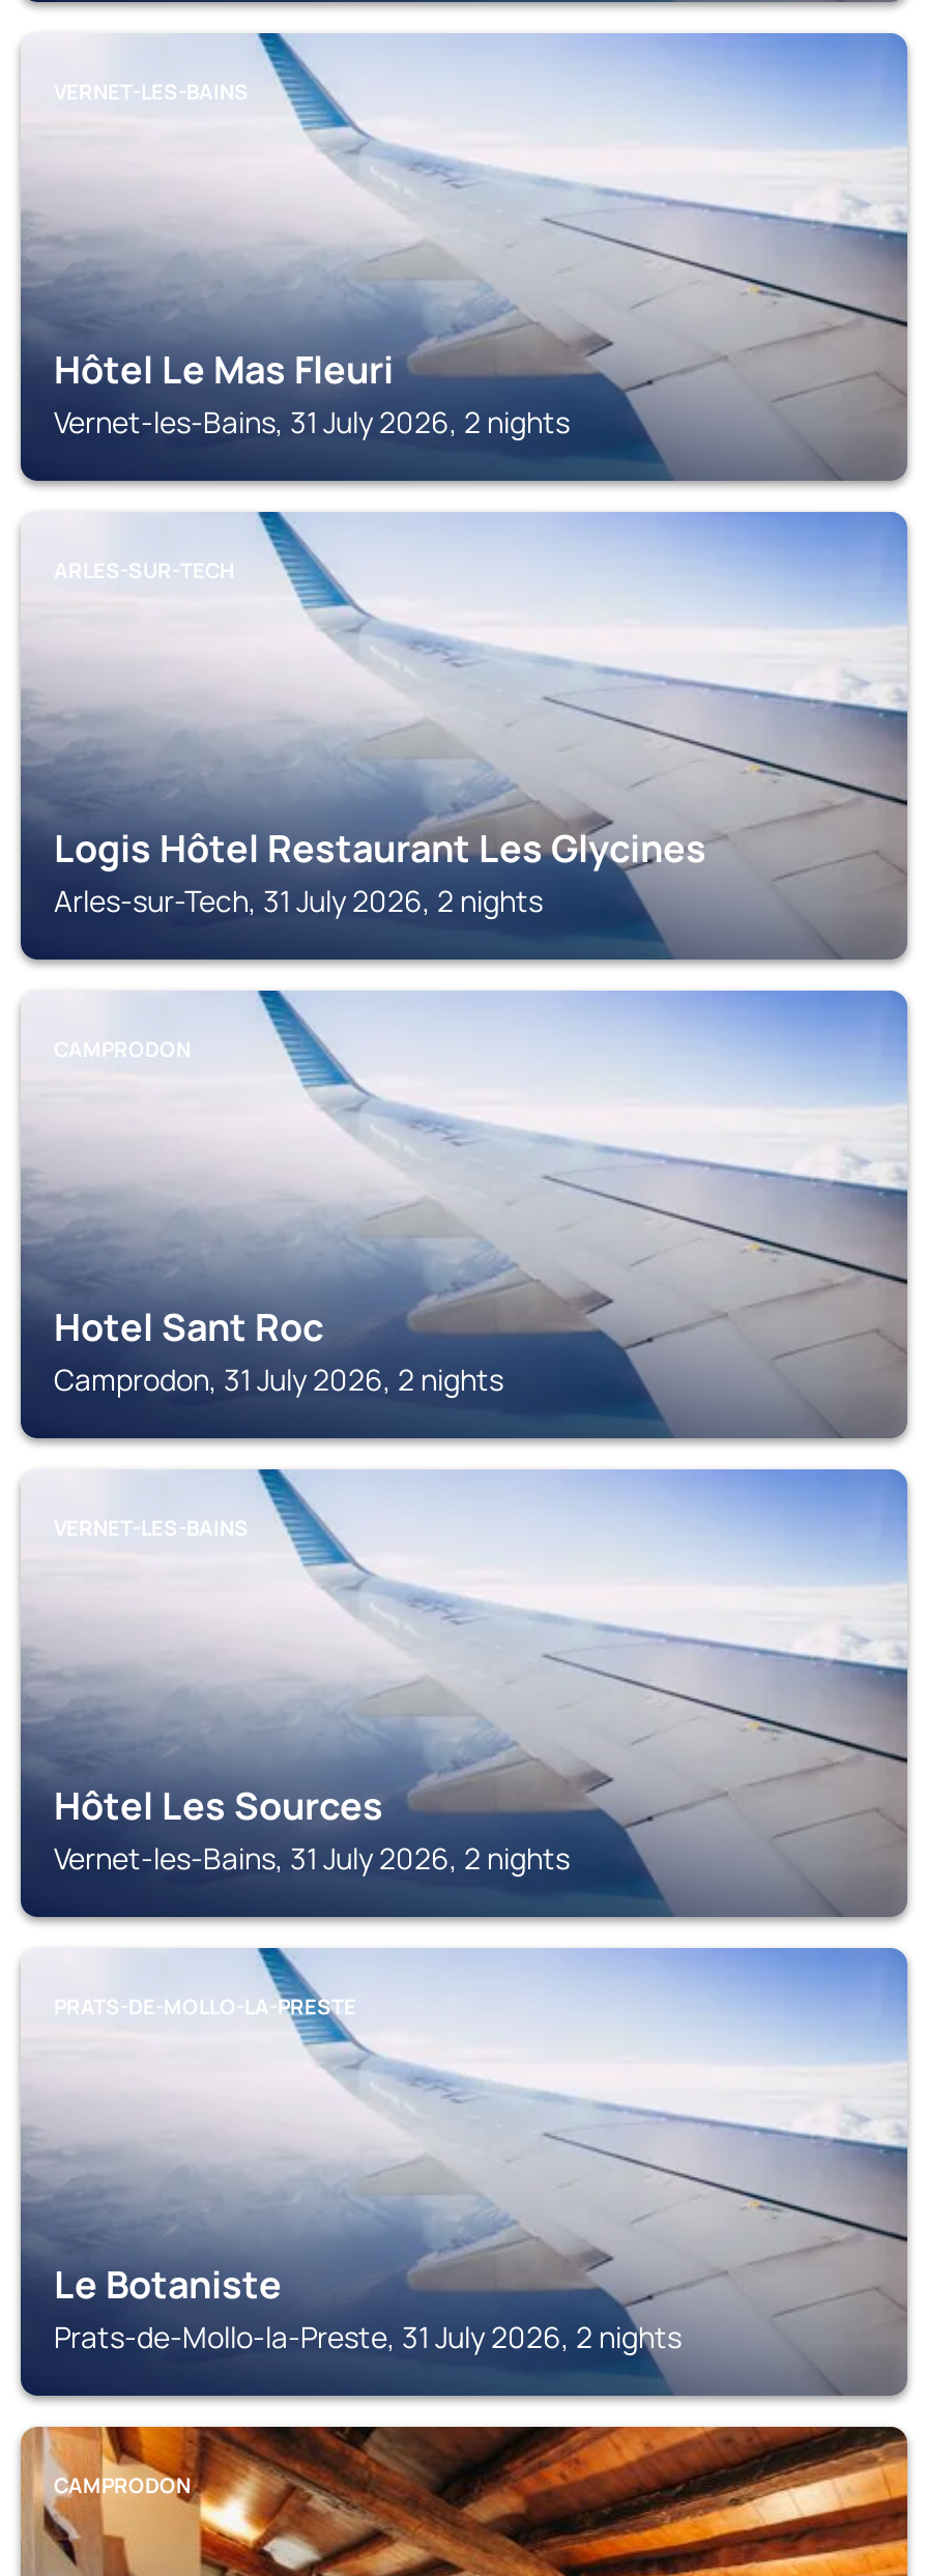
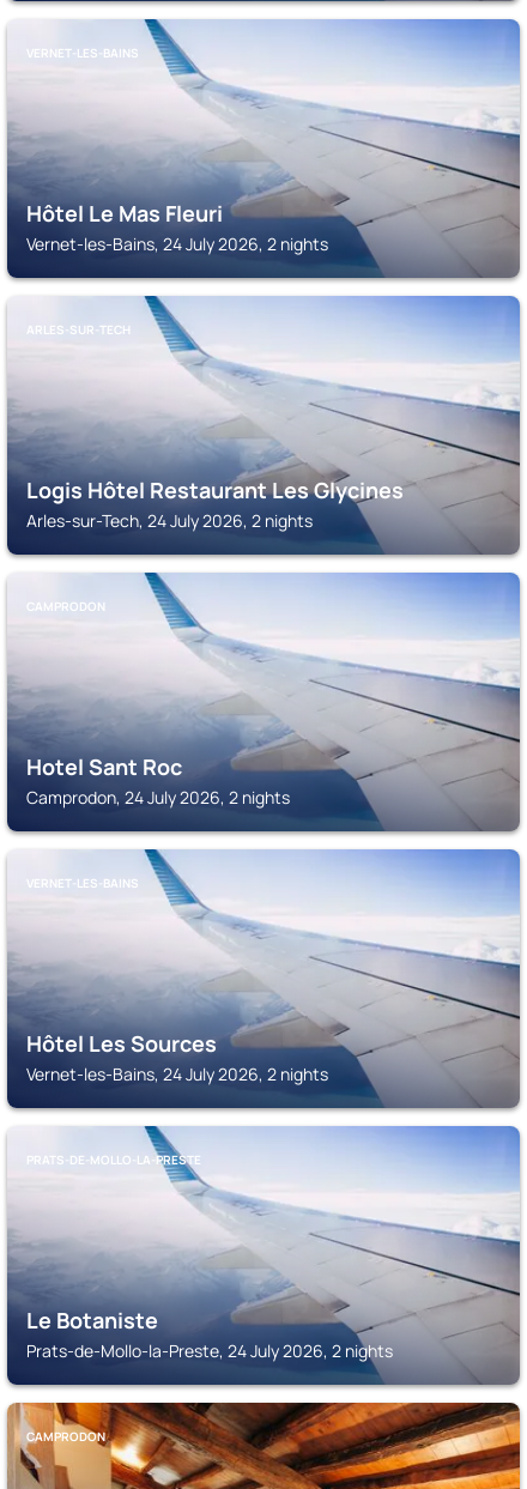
[54,402,570,441] Vernet-les-Bains, 31 July 2026, 2 nights -> [26,232,328,255] Vernet-les-Bains, 24 July 2026, 2 nights
[54,881,543,920] Arles-sur-Tech, 31 July 2026, 2 nights -> [26,509,313,532] Arles-sur-Tech, 24 July 2026, 2 nights
[54,1359,503,1399] Camprodon, 31 July 2026, 2 nights -> [26,786,290,809] Camprodon, 24 July 2026, 2 nights
[54,1838,570,1878] Vernet-les-Bains, 31 July 2026, 2 nights -> [26,1063,328,1085] Vernet-les-Bains, 24 July 2026, 2 nights
[54,2317,682,2356] Prats-de-Mollo-la-Preste, 31 July 2026, 2 nights -> [26,1339,393,1362] Prats-de-Mollo-la-Preste, 24 July 2026, 2 nights

